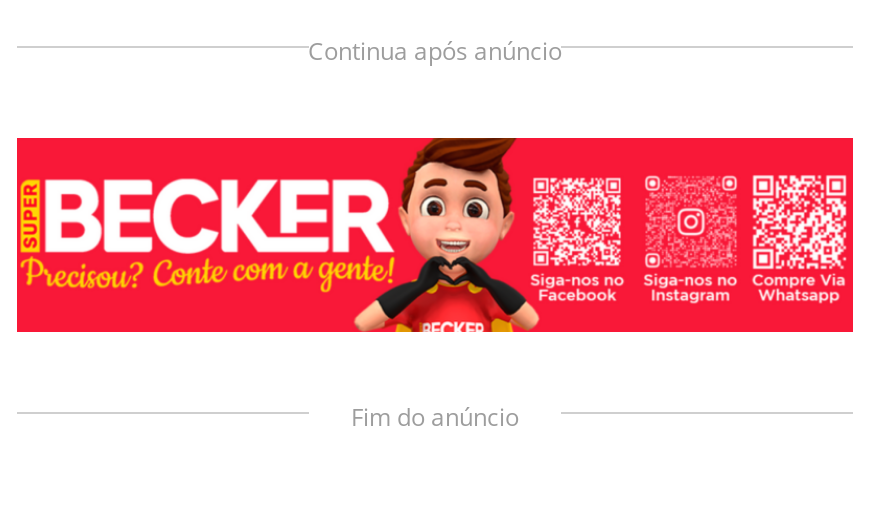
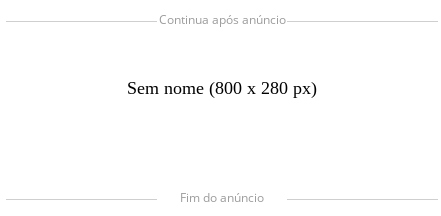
none -> [127,78,317,98] Sem nome (800 x 280 px)
[15,136,855,336] [image] -> none

